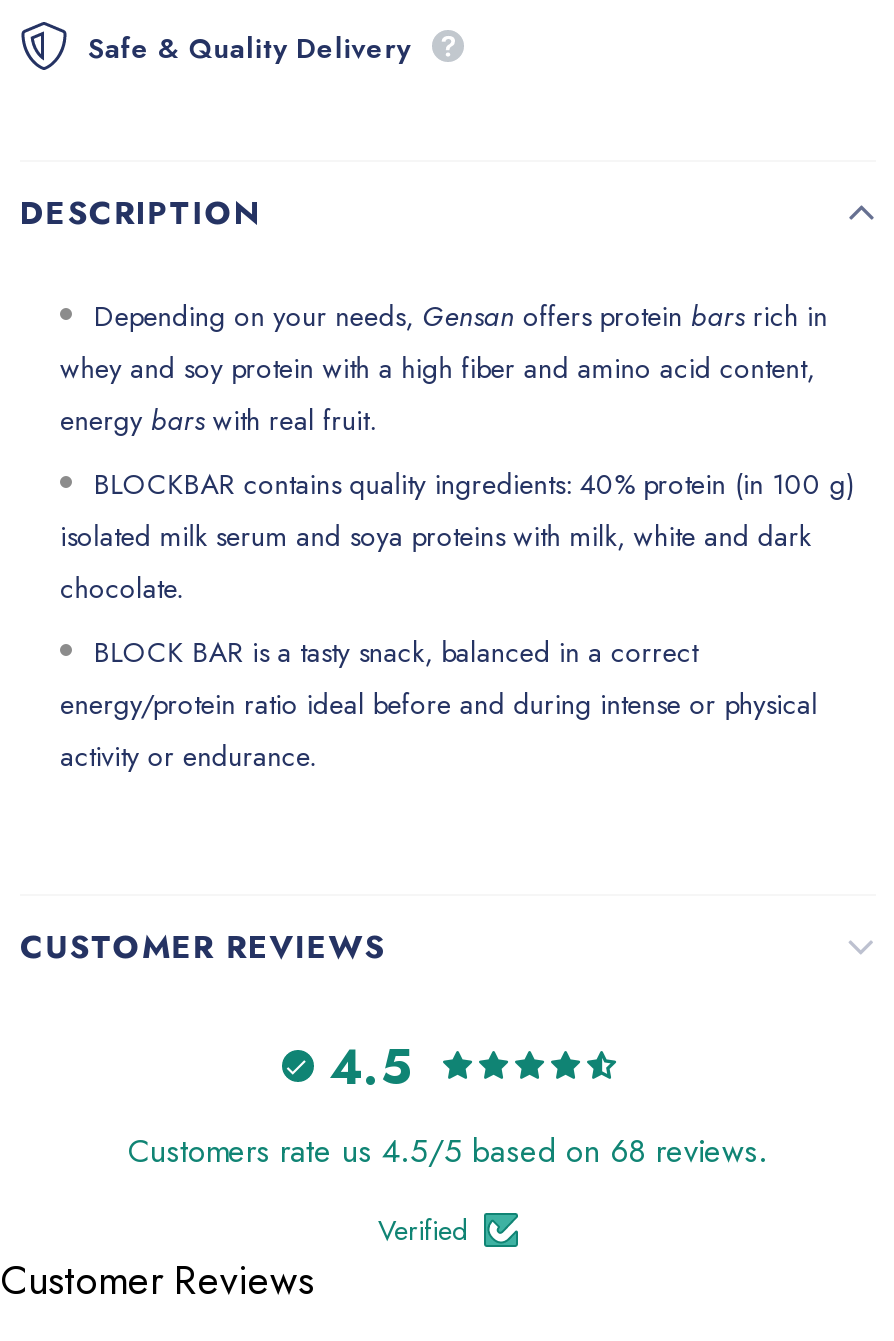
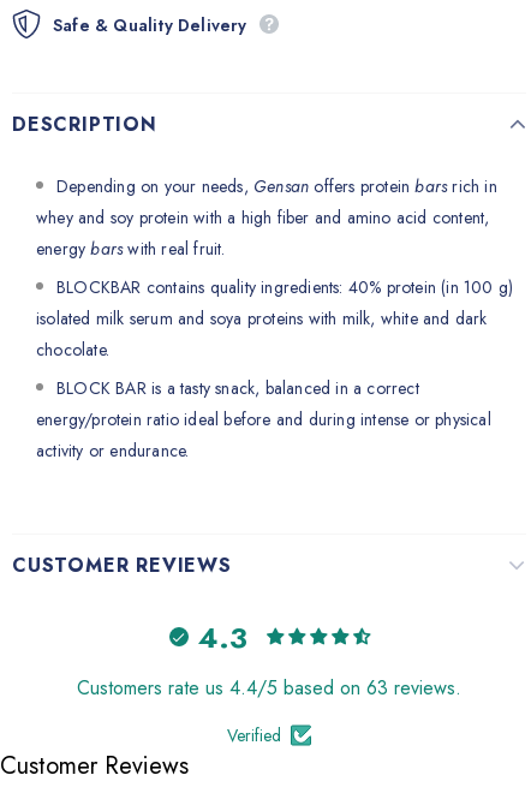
[329,1031,411,1101] 4.5 -> [198,616,247,658] 4.3
[128,1128,768,1174] Customers rate us 4.5/5 based on 68 reviews. -> [77,674,461,702] Customers rate us 4.4/5 based on 63 reviews.

